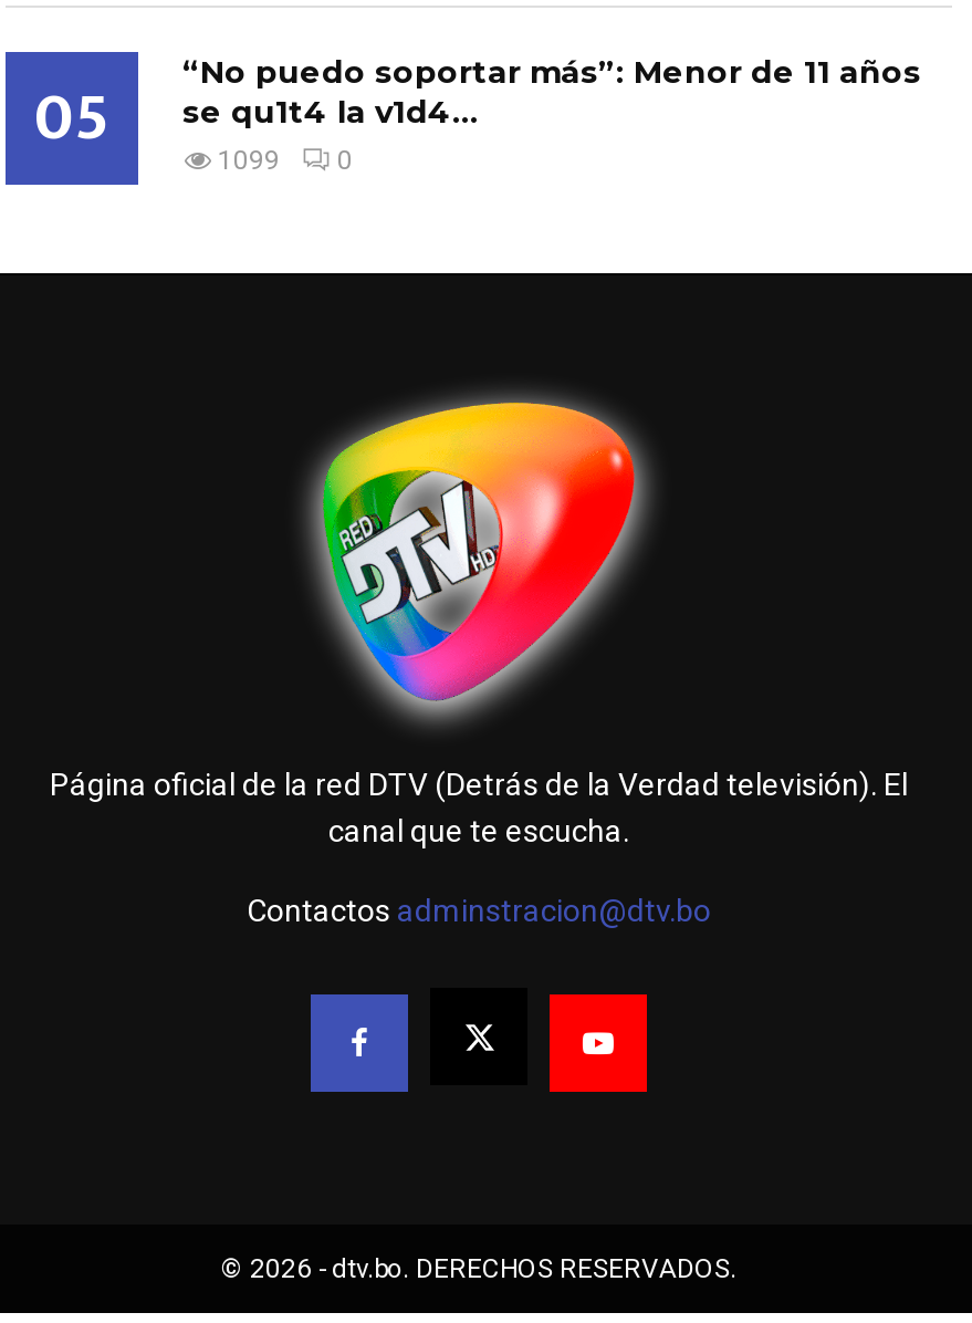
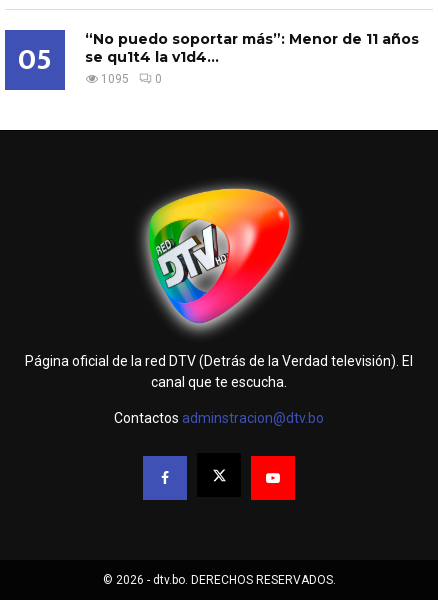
[218,145,353,176] 1099 0 -> [101,72,162,86] 1095 0

